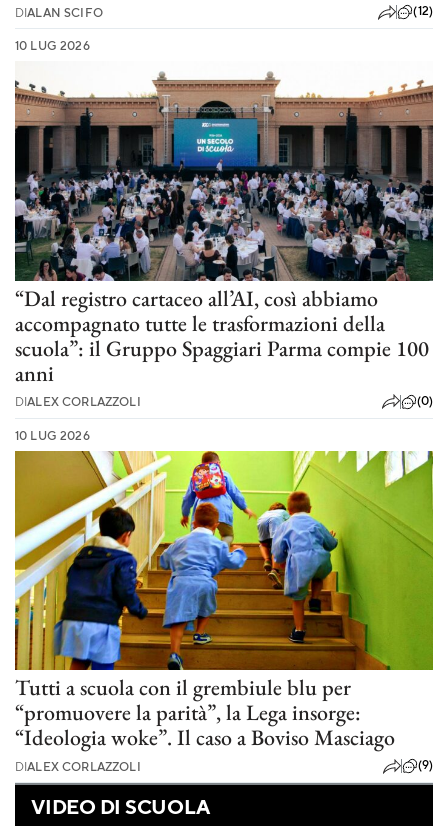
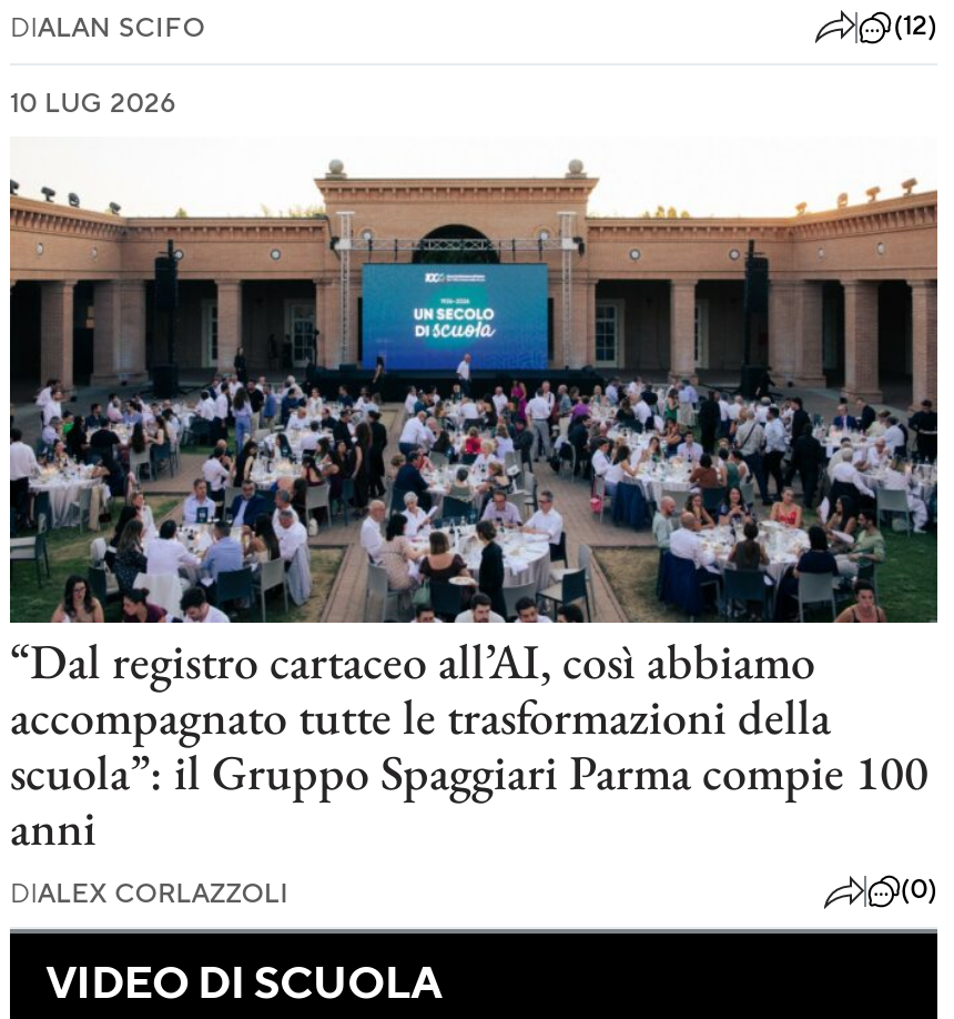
[14,427,434,671] [image] | 10 LUG 2026 -> none
[15,673,433,774] Tutti a scuola con il grembiule blu per | “promuovere la parità”, la Lega insorge: | “Ideologia woke”. Il caso a Boviso Masciago | DIALEX CORLAZZOLI | (9) -> none

